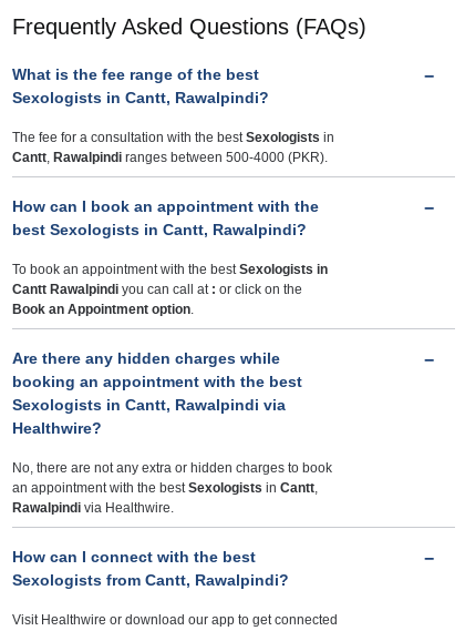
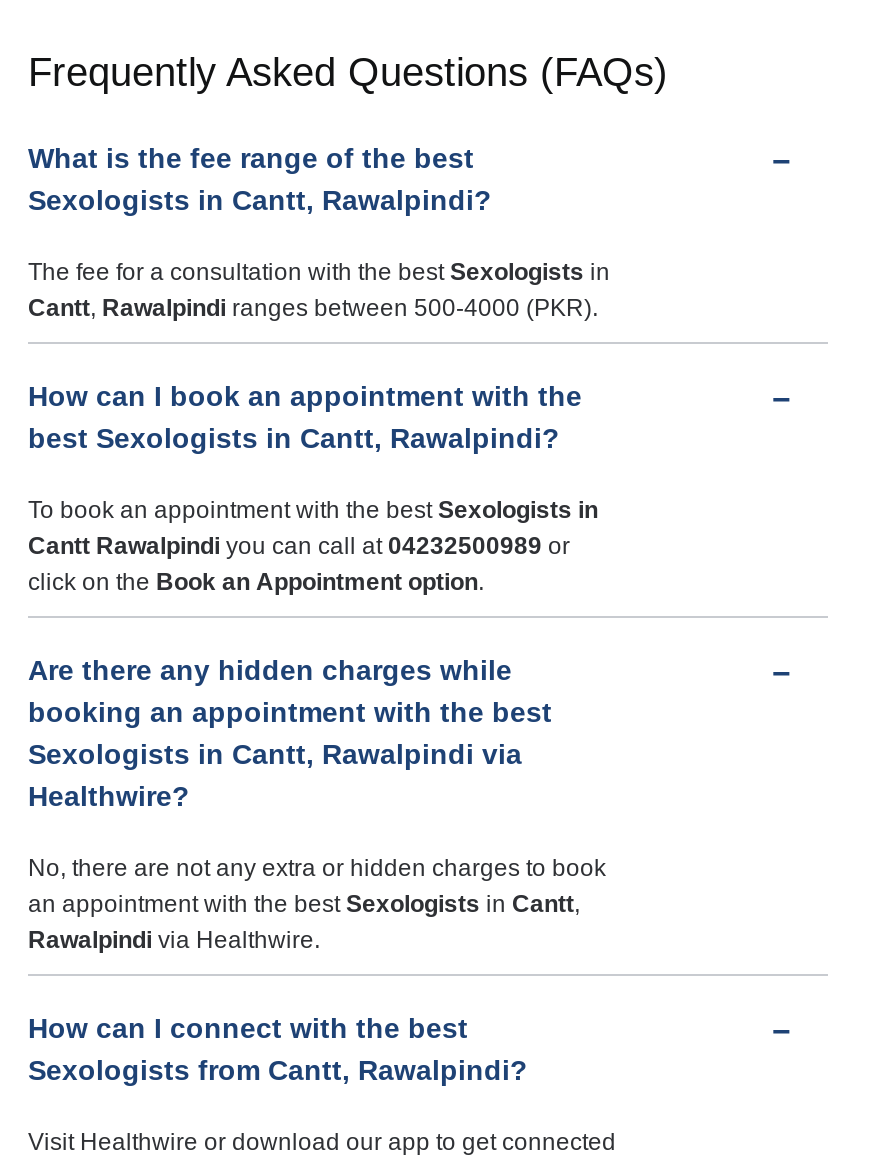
[12,282,302,317] Cantt Rawalpindi you can call at: or click on the | Book an Appointment option. -> [28,532,570,596] Cantt Rawalpindi you can call at 04232500989 or | click on the Book an Appointment option.

